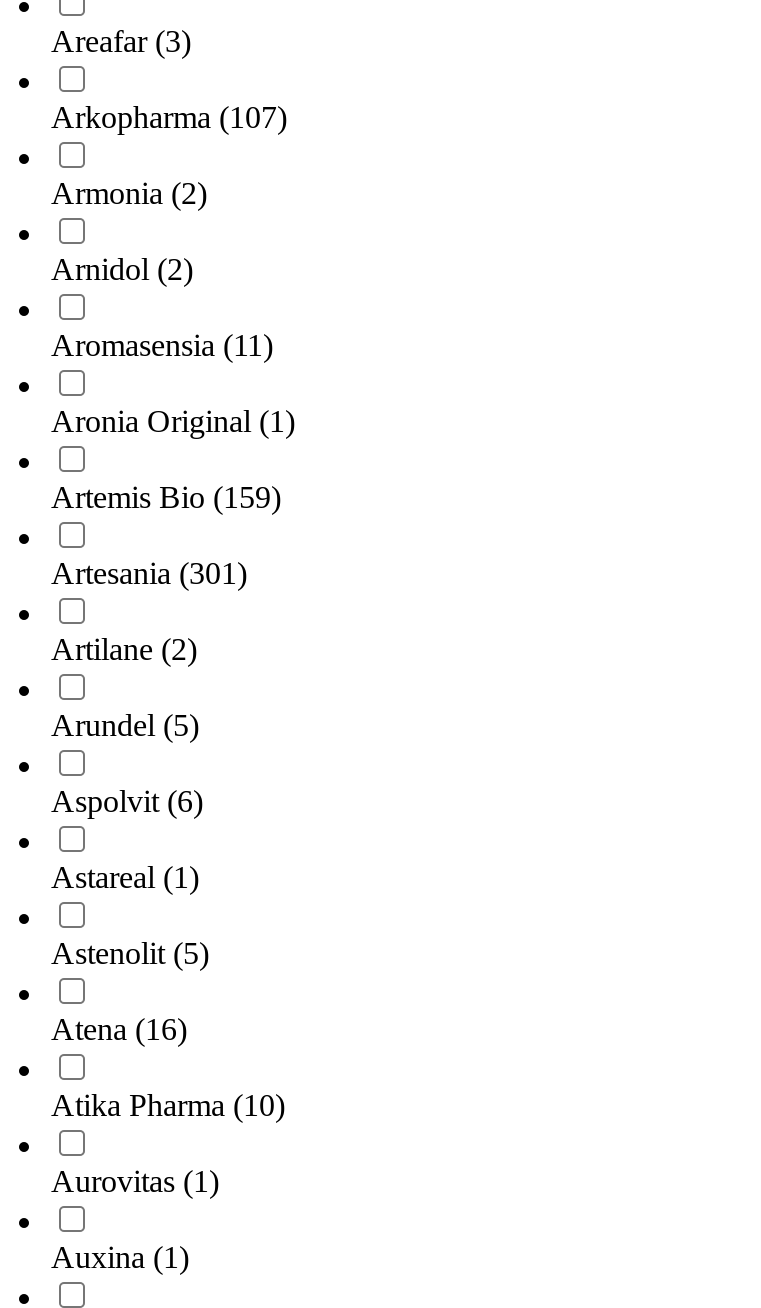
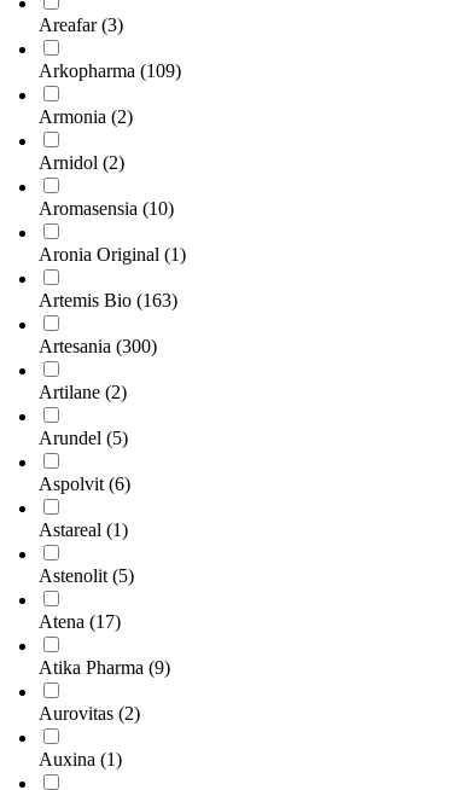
[51,101,287,135] Arkopharma (107) -> [39,61,181,81] Arkopharma (109)
[51,329,273,363] Aromasensia (11) -> [39,198,174,219] Aromasensia (10)
[51,481,281,515] Artemis Bio (159) -> [39,290,177,311] Artemis Bio (163)
[51,557,247,591] Artesania (301) -> [39,336,157,357] Artesania (300)
[51,1013,187,1047] Atena (16) -> [39,612,121,632] Atena (17)
[51,1089,285,1123] Atika Pharma (10) -> [39,657,170,678] Atika Pharma (9)
[51,1165,219,1199] Aurovitas (1) -> [39,703,140,724] Aurovitas (2)

